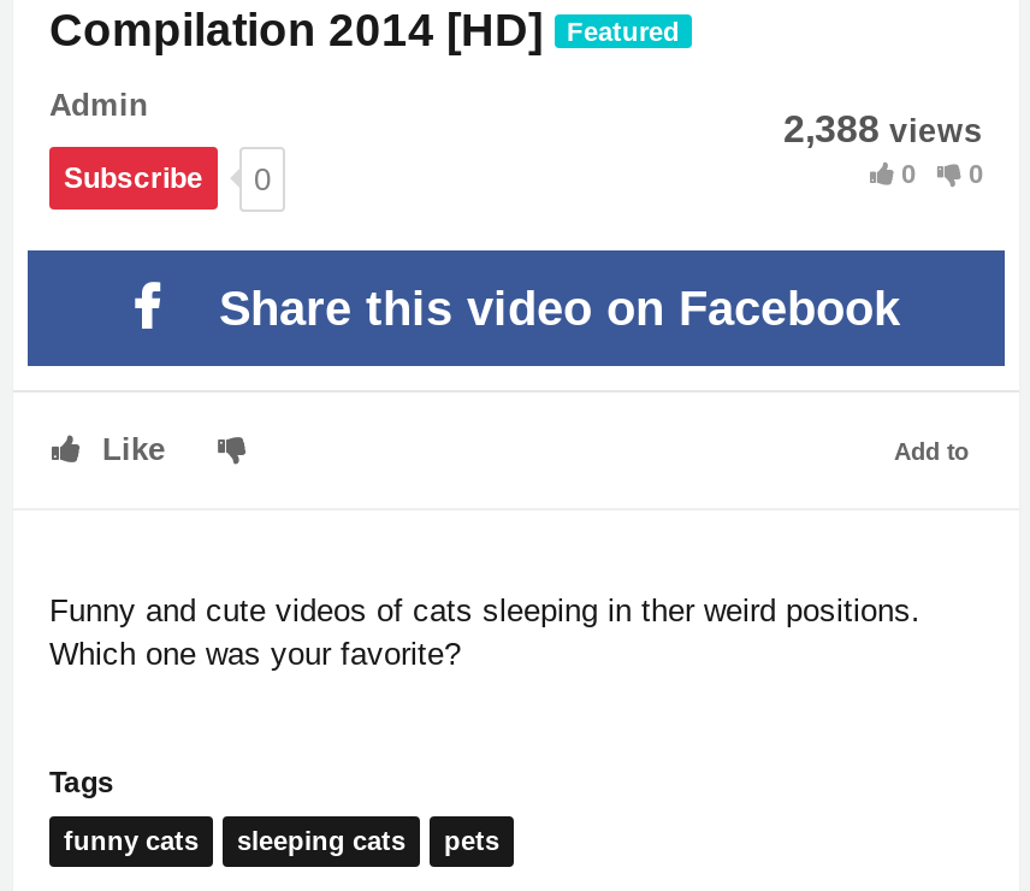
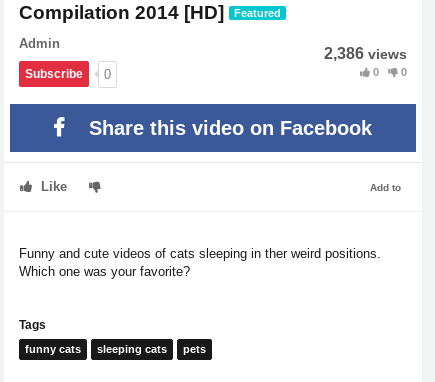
[783,110,983,151] 2,388 views -> [324,45,407,62] 2,386 views

